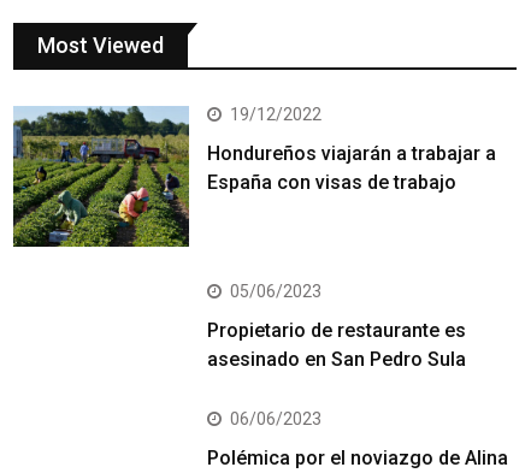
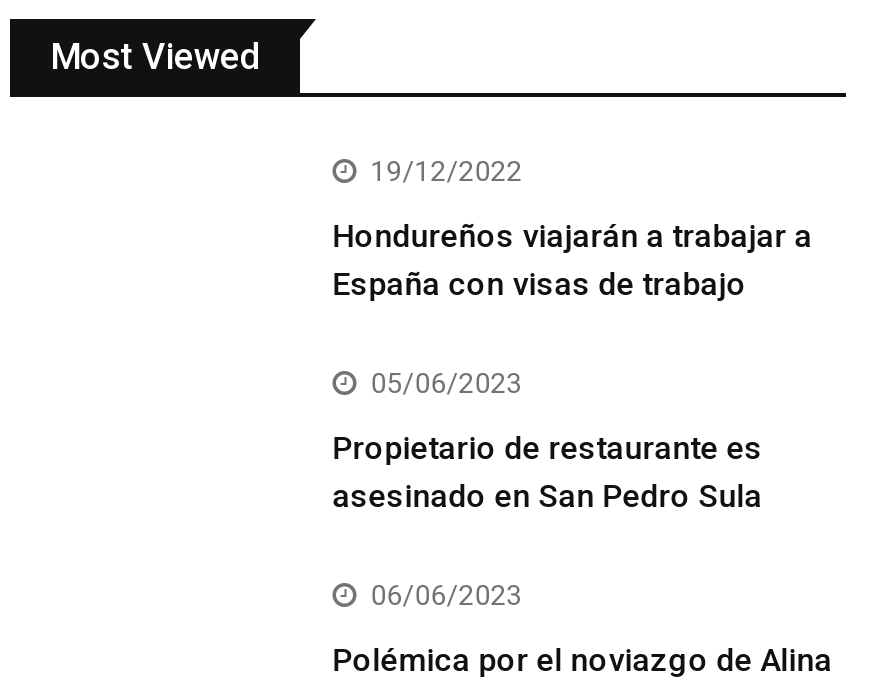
[12,105,190,248] [image] -> none

